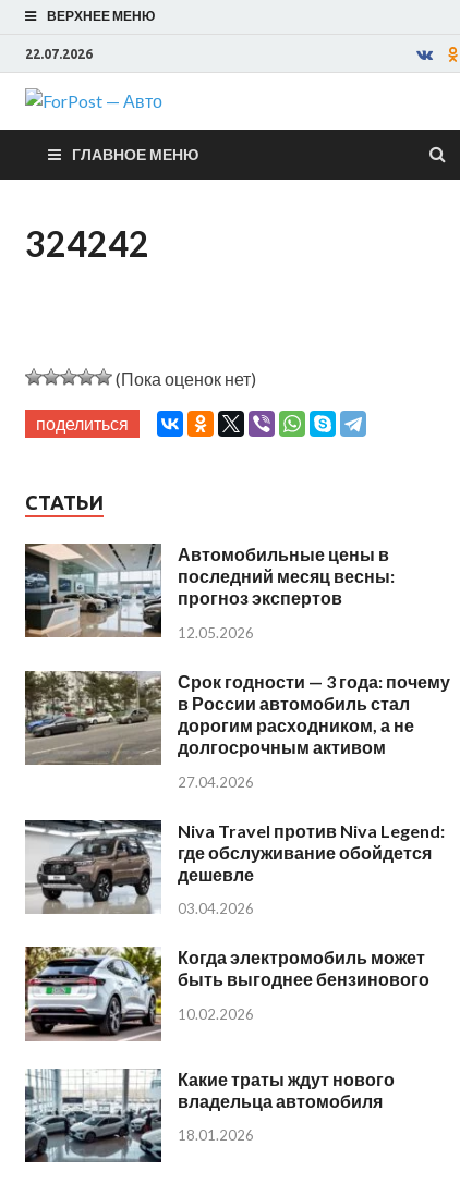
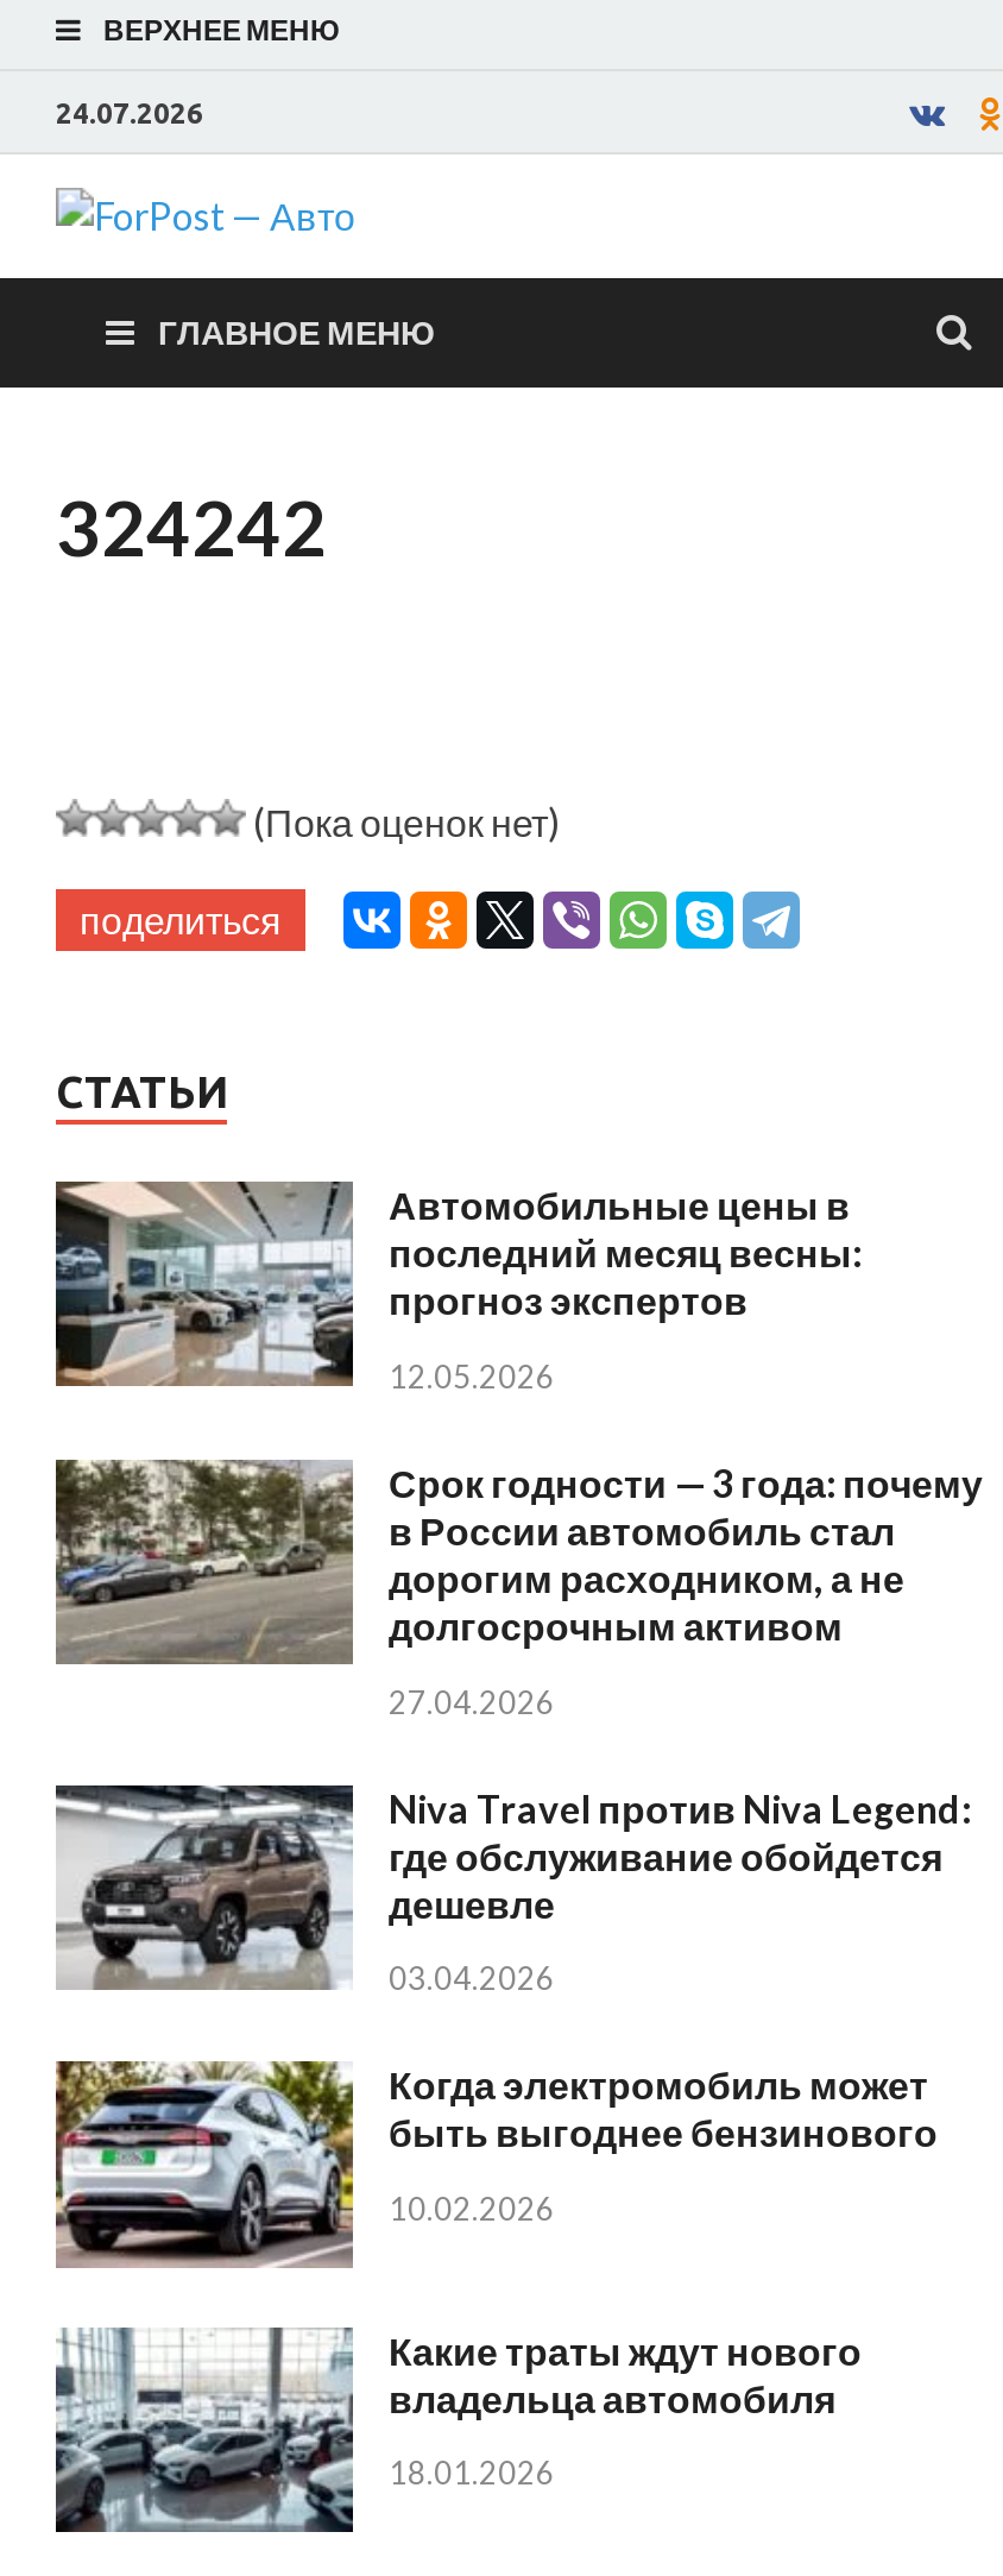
[25,46,93,60] 22.07.2026 -> [56,96,203,127] 24.07.2026

